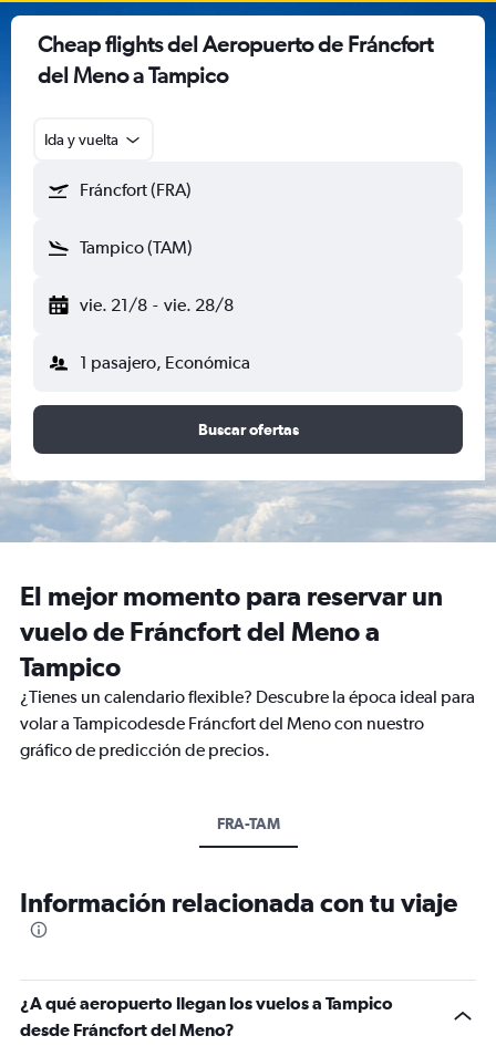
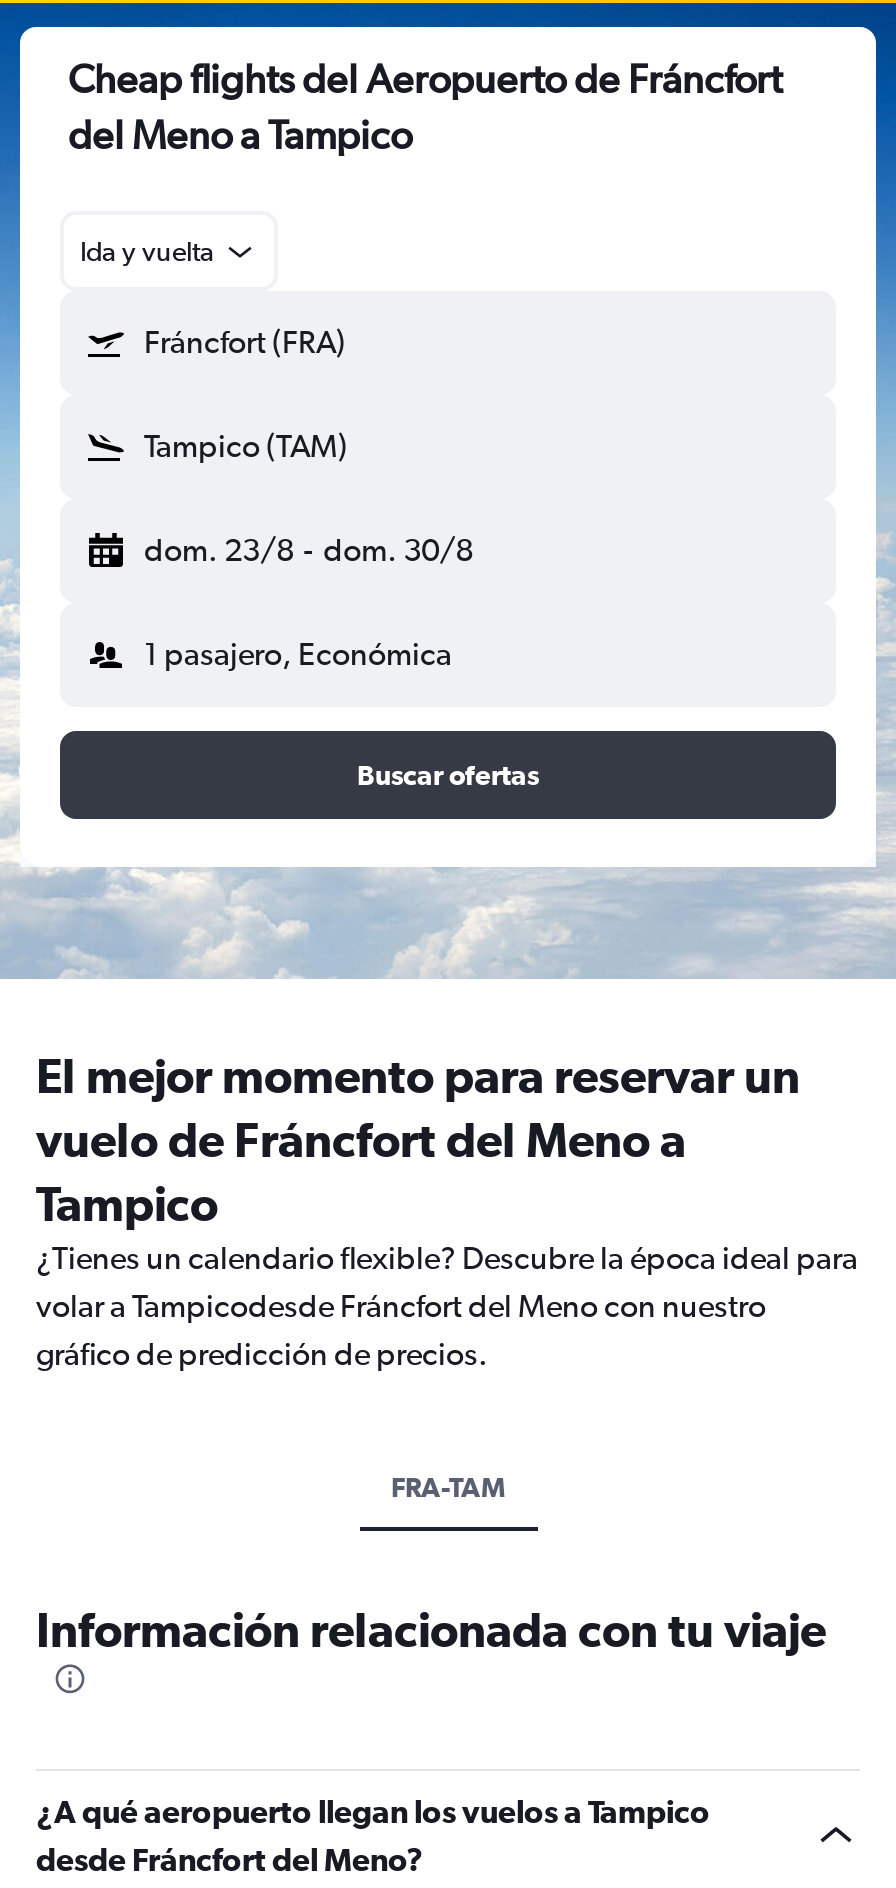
[80,294,233,315] vie. 21/8 - vie. 28/8 -> [144,531,473,569] dom. 23/8 - dom. 30/8

